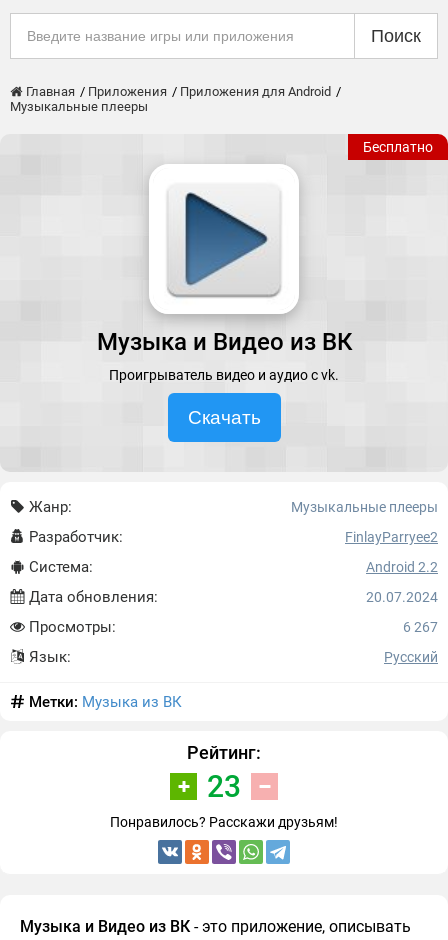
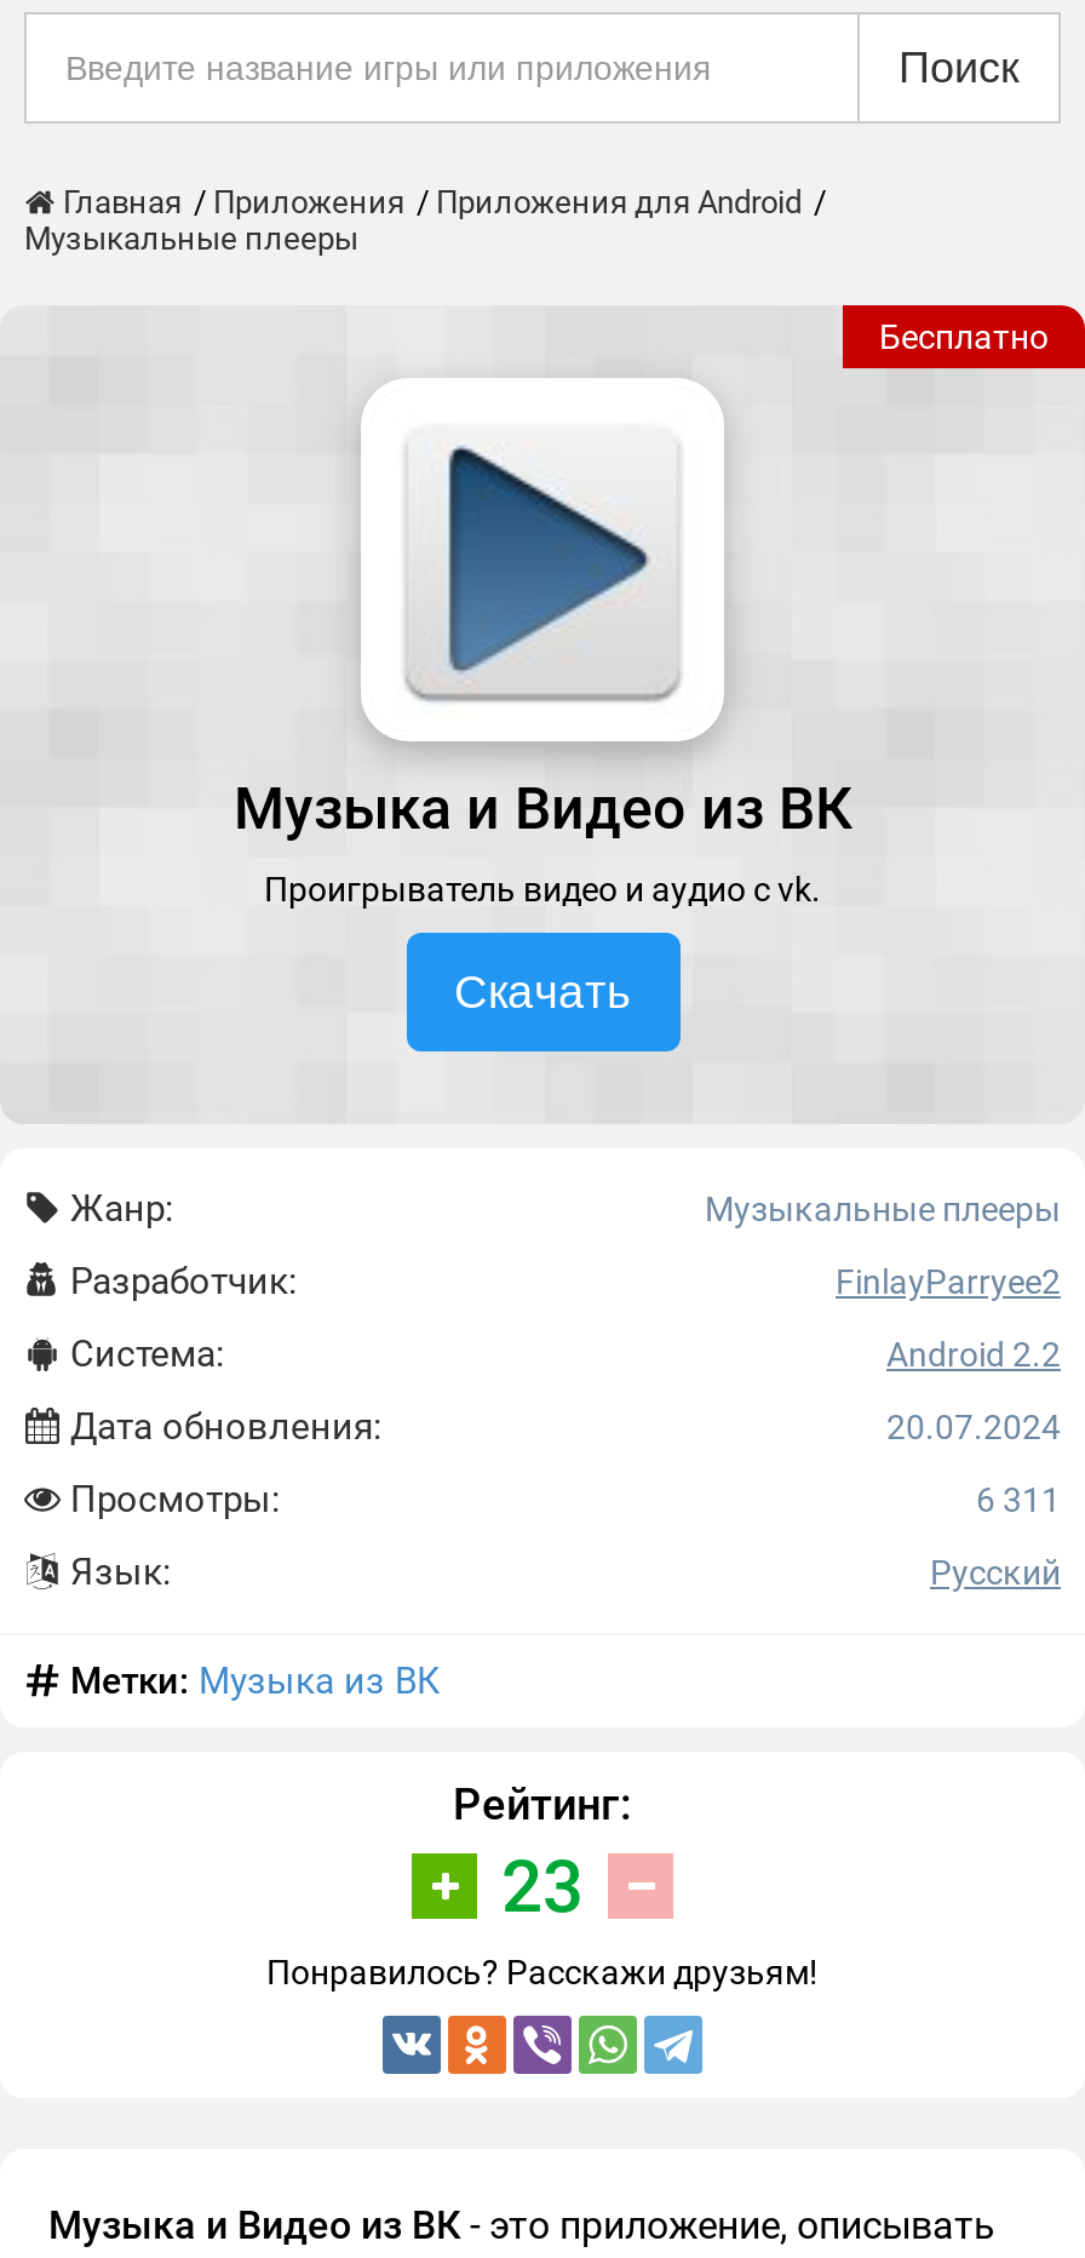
[403,619,438,635] 6 267 -> [976,1480,1061,1519] 6 311

